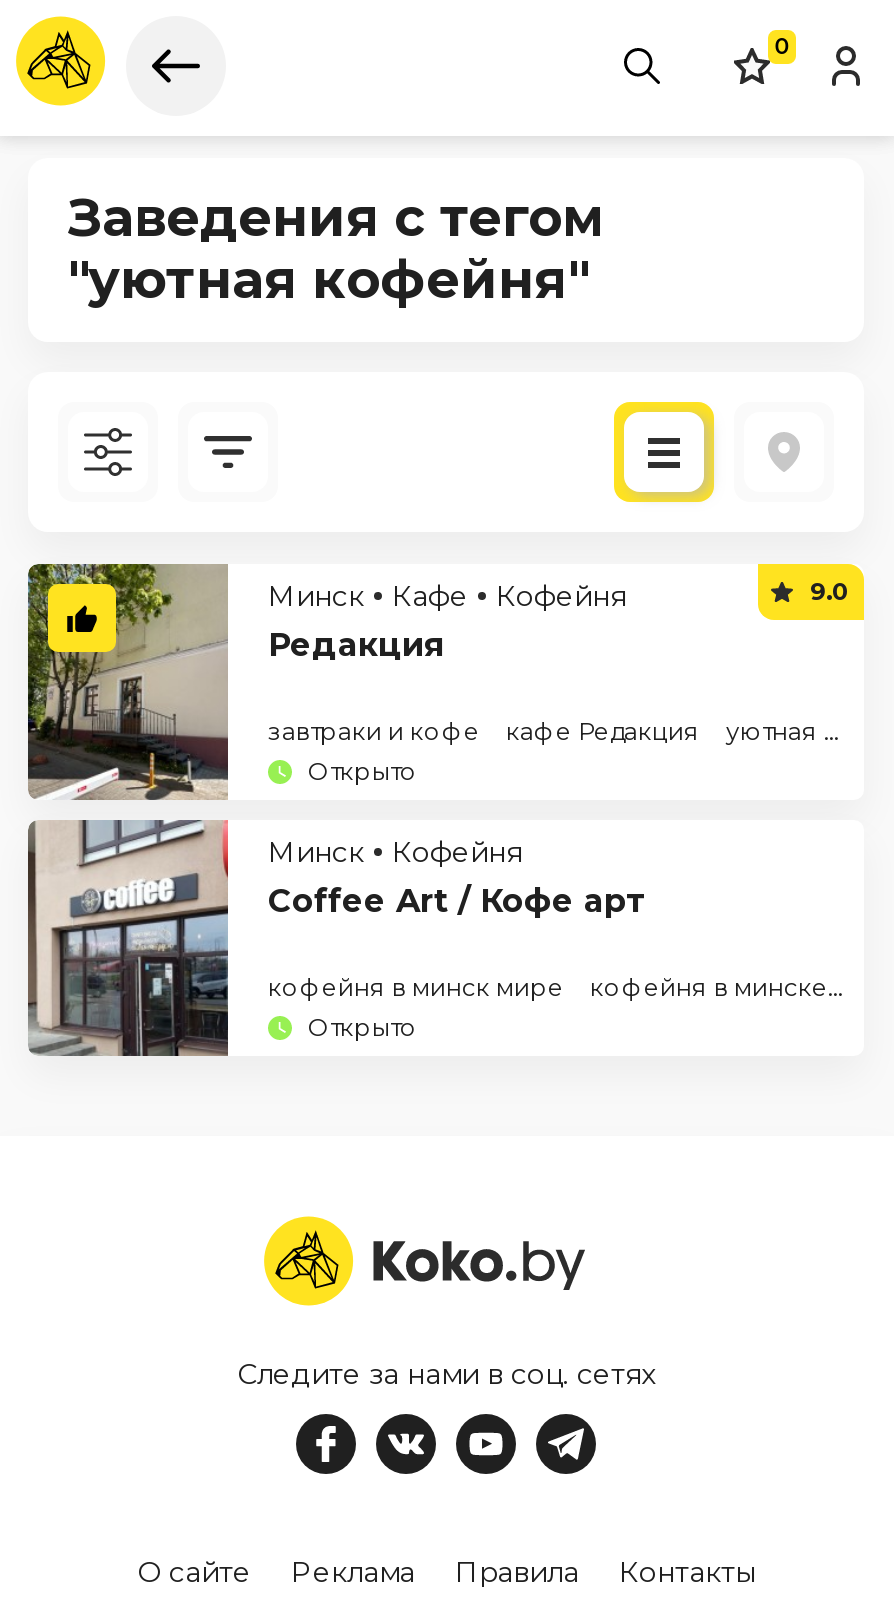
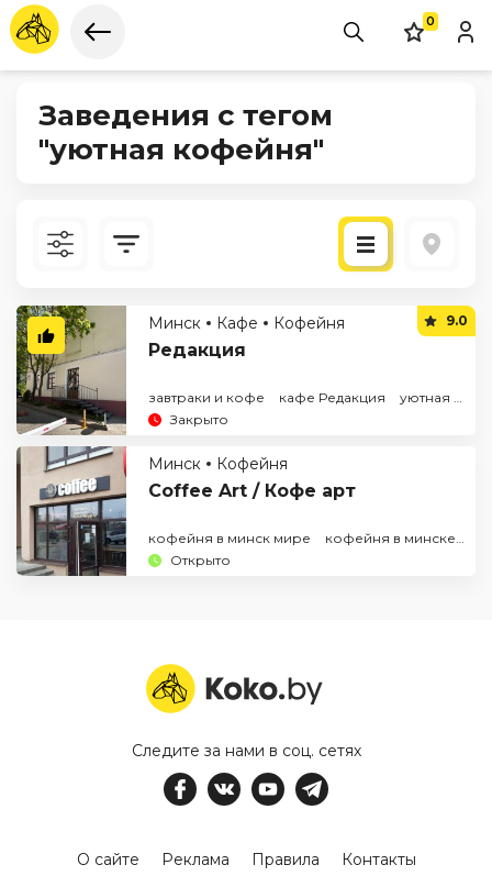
[308,756,418,786] Открыто -> [170,411,228,428] Закрыто

